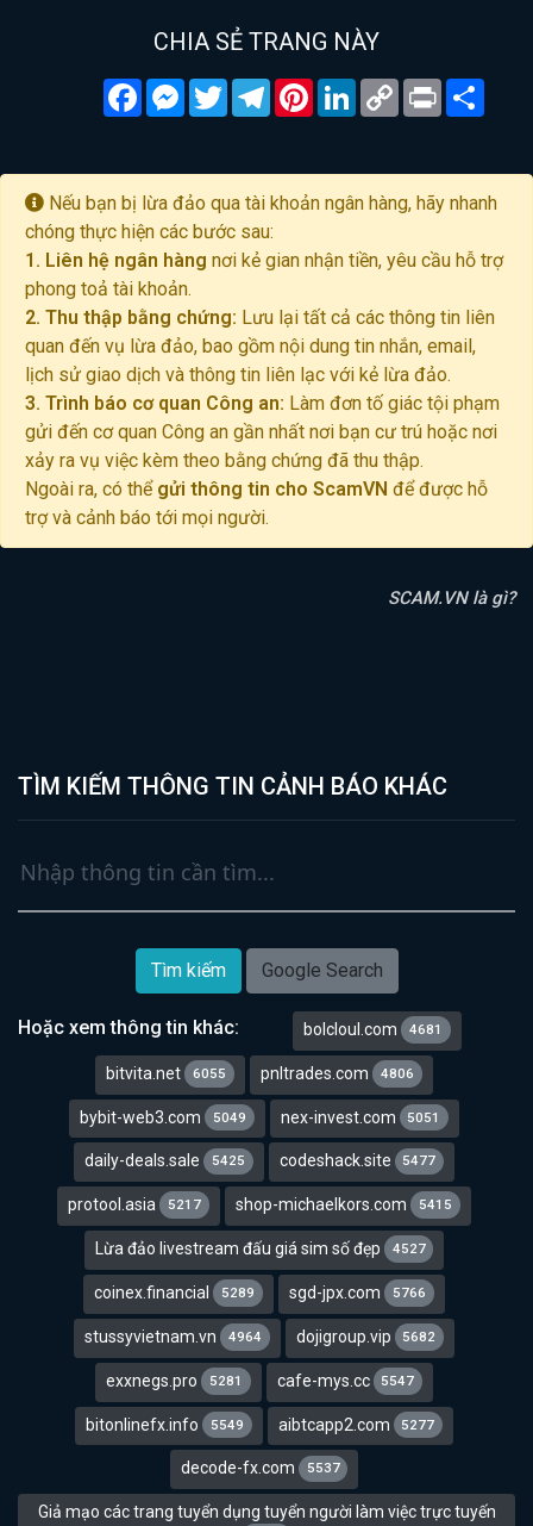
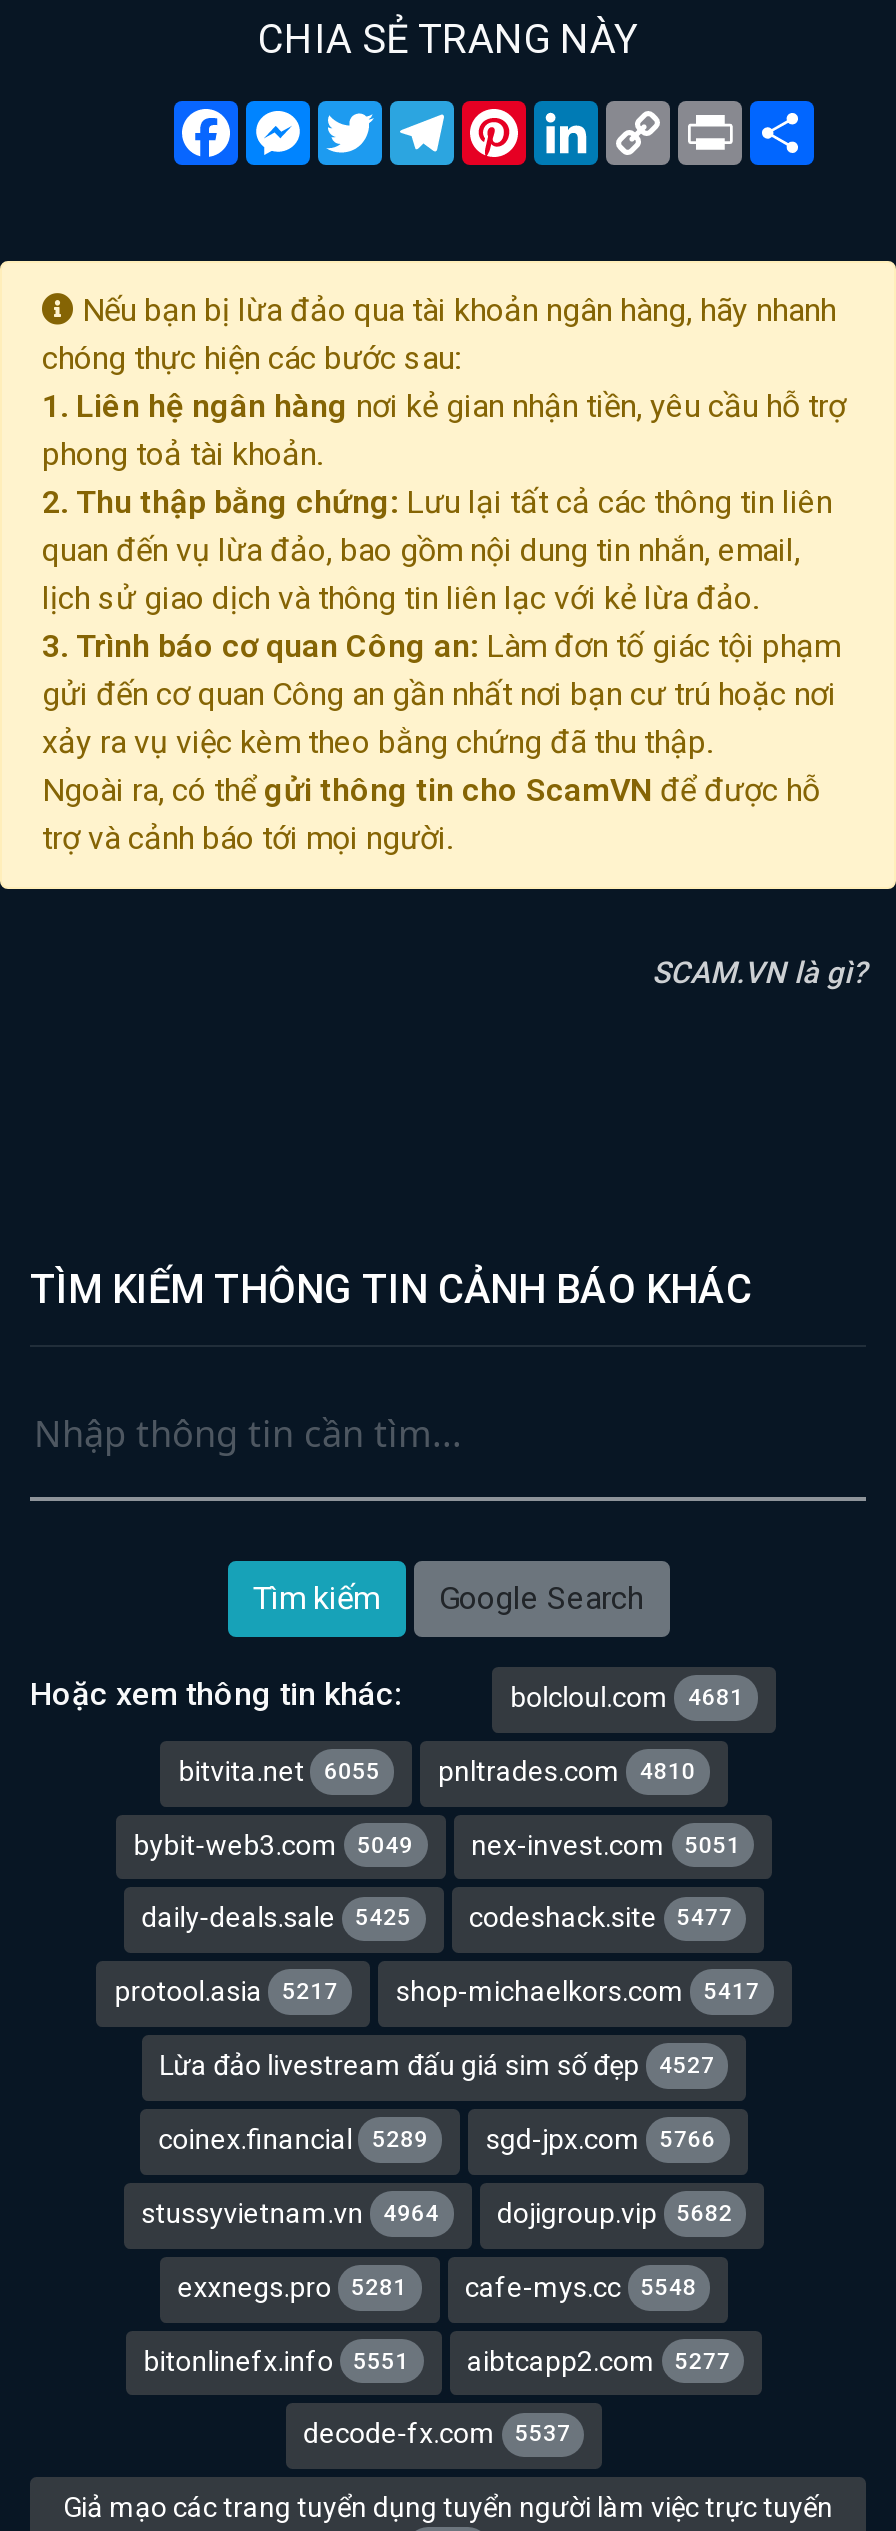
[261,1063,414,1082] pnltrades.com 4806 -> [438,1754,696,1786] pnltrades.com 4810
[236,1195,452,1214] shop-michaelkors.com 5415 -> [396,1976,760,2008] shop-michaelkors.com 5417
[106,1371,415,1390] exxnegs.pro 5281 cafe-mys.cc 5547 -> [178,2270,697,2302] exxnegs.pro 5281 cafe-mys.cc 5548
[85,1415,243,1434] bitonlinefx.info 5549 -> [144,2344,409,2376] bitonlinefx.info 5551

